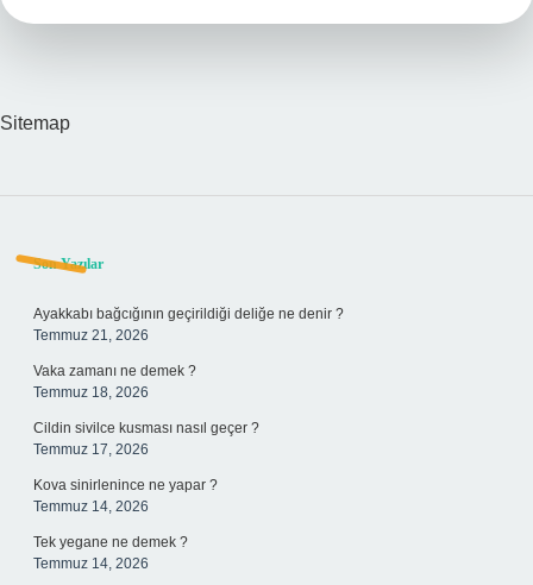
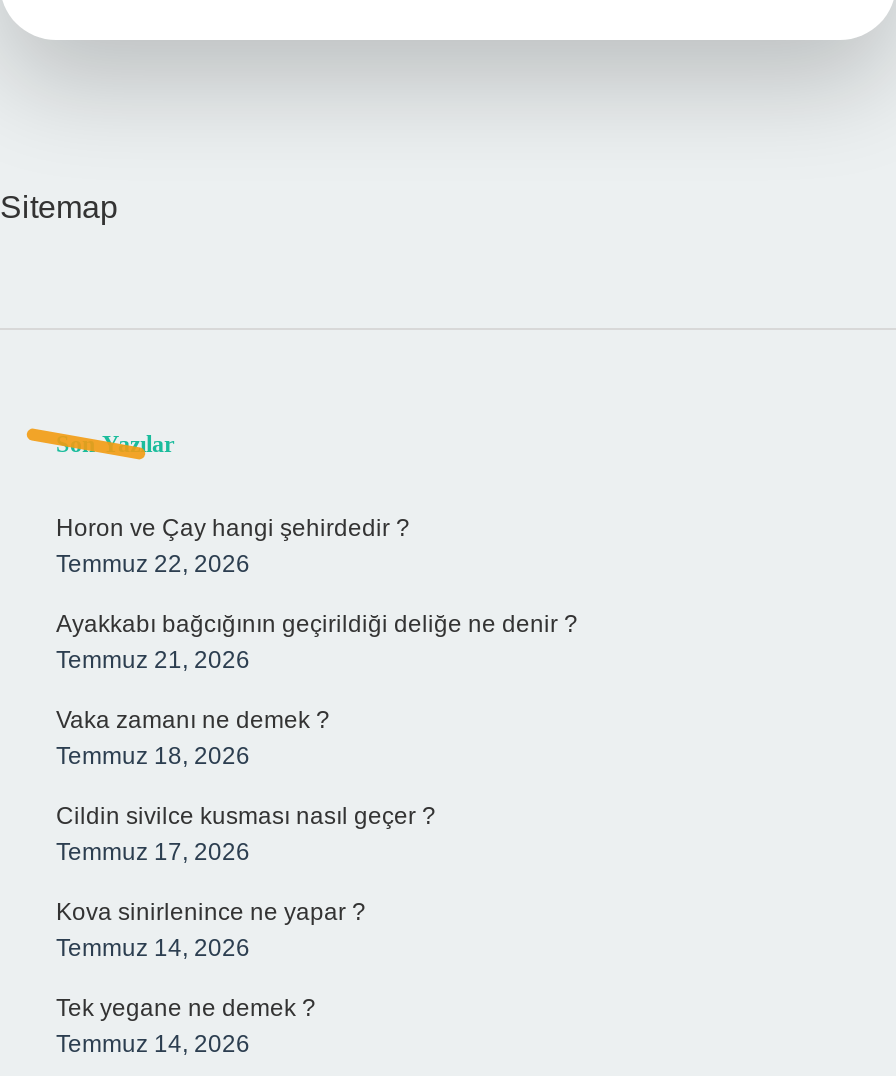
none -> [56,514,410,578] Horon ve Çay hangi şehirdedir ? | Temmuz 22, 2026

